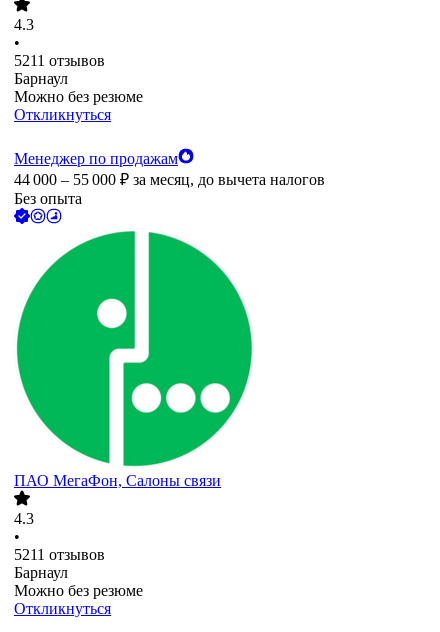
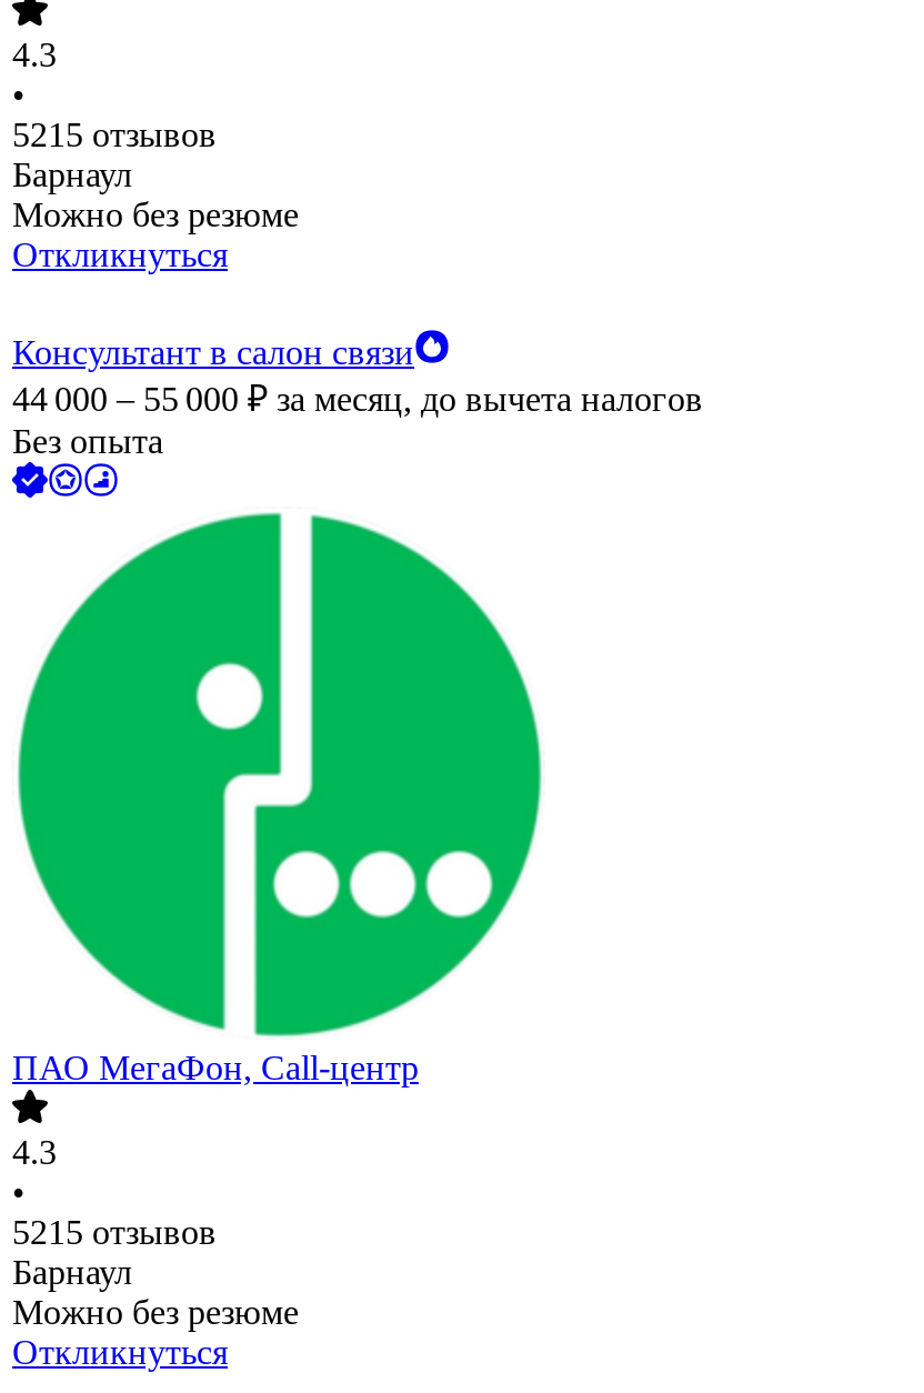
[14,52,105,69] 5211 отзывов -> [12,116,217,154] 5215 отзывов
[14,150,178,167] Менеджер по продажам -> [12,334,414,372] Консультант в салон связи
[14,472,221,489] ПАО МегаФон, Салоны связи -> [12,1049,419,1087] ПАО МегаФон, Call-центр
[14,546,105,563] 5211 отзывов -> [12,1214,217,1251] 5215 отзывов

